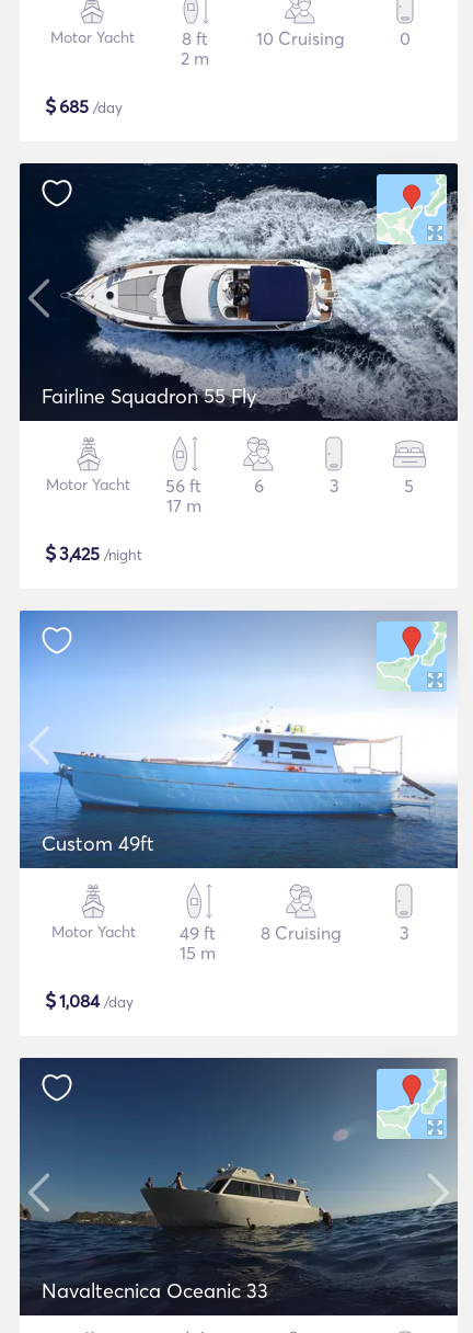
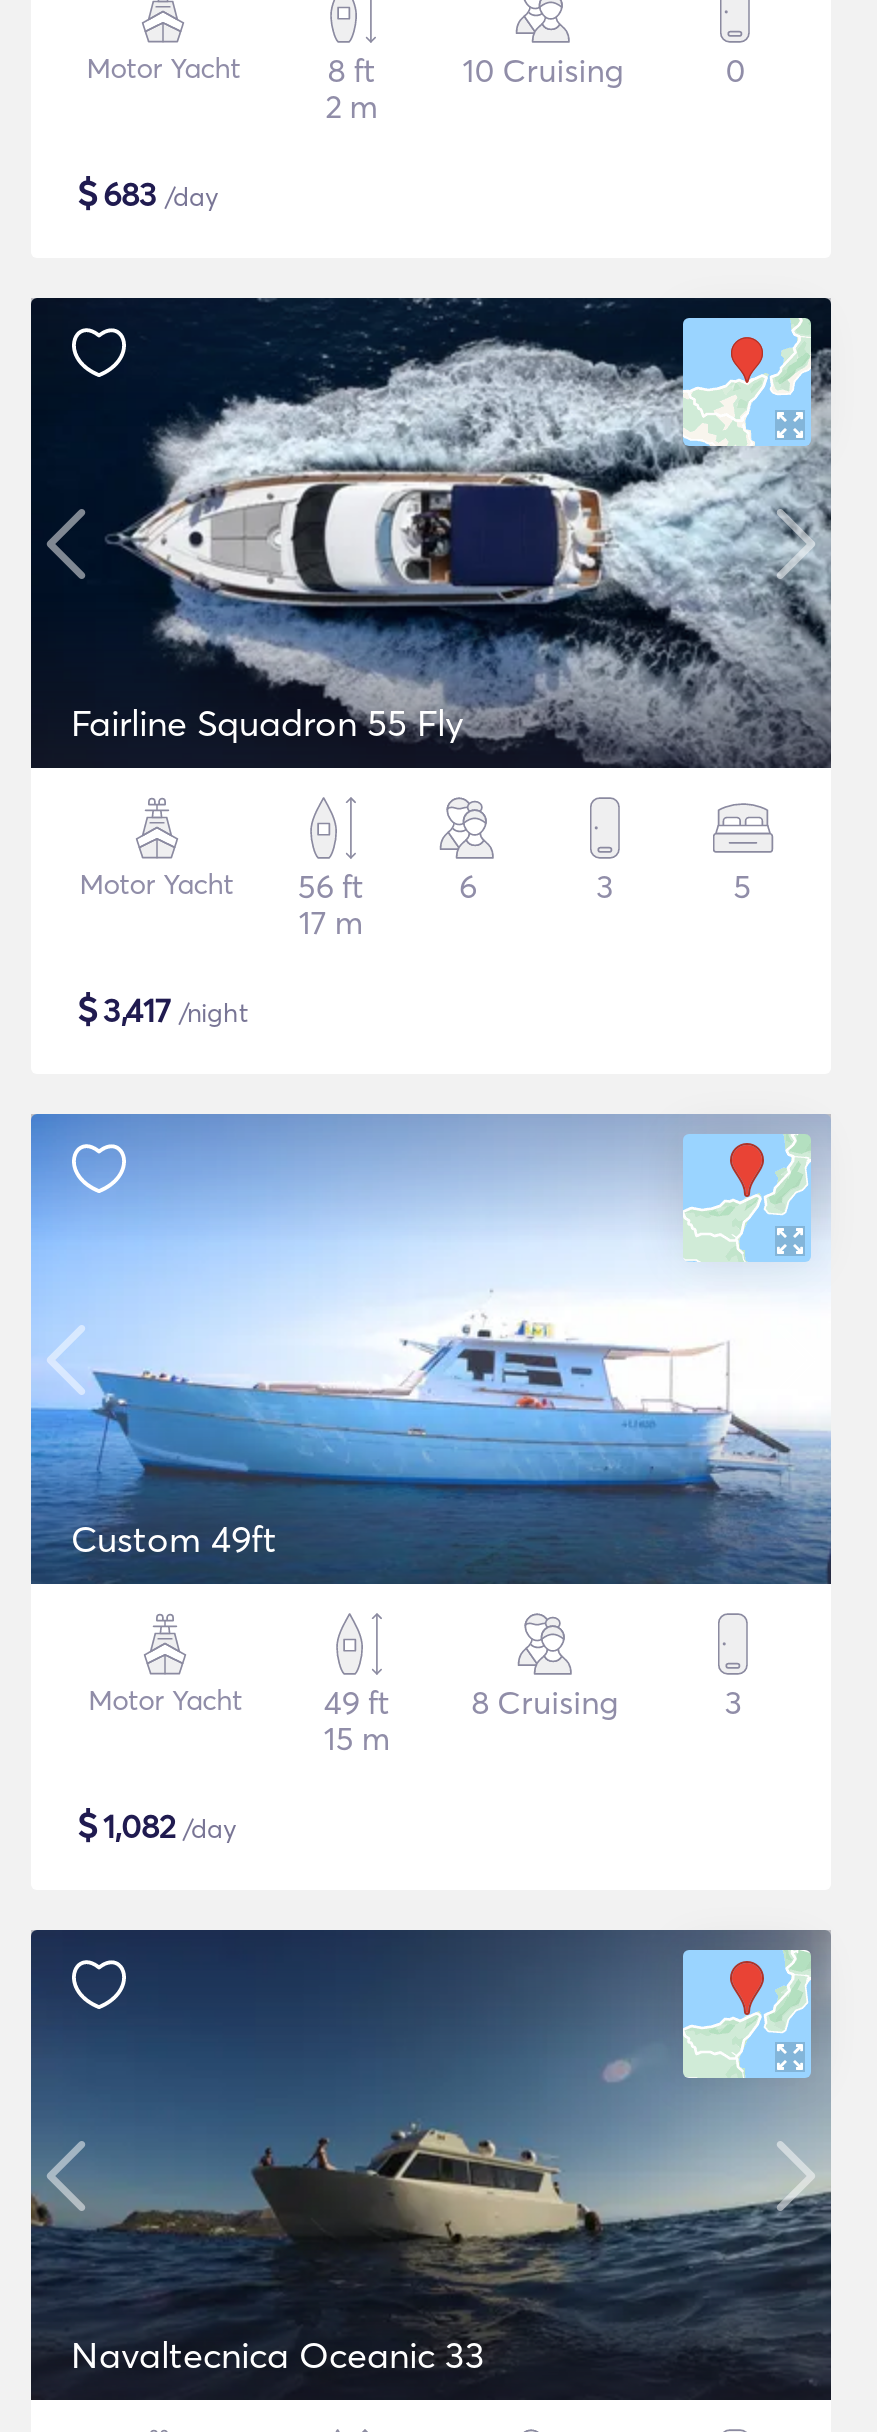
[45,93,123,118] $685 /day -> [77,170,219,216] $683 /day
[45,540,142,566] $3,425 /night -> [77,986,249,1032] $3,417 /night
[45,988,134,1013] $1,084 /day -> [77,1802,237,1848] $1,082 /day

